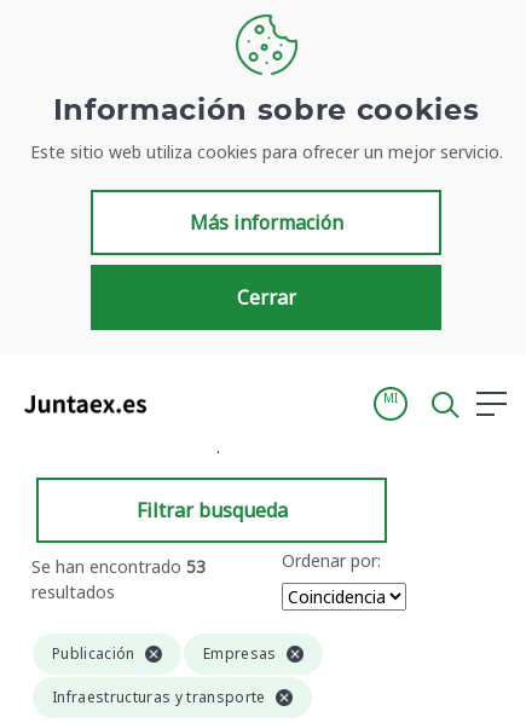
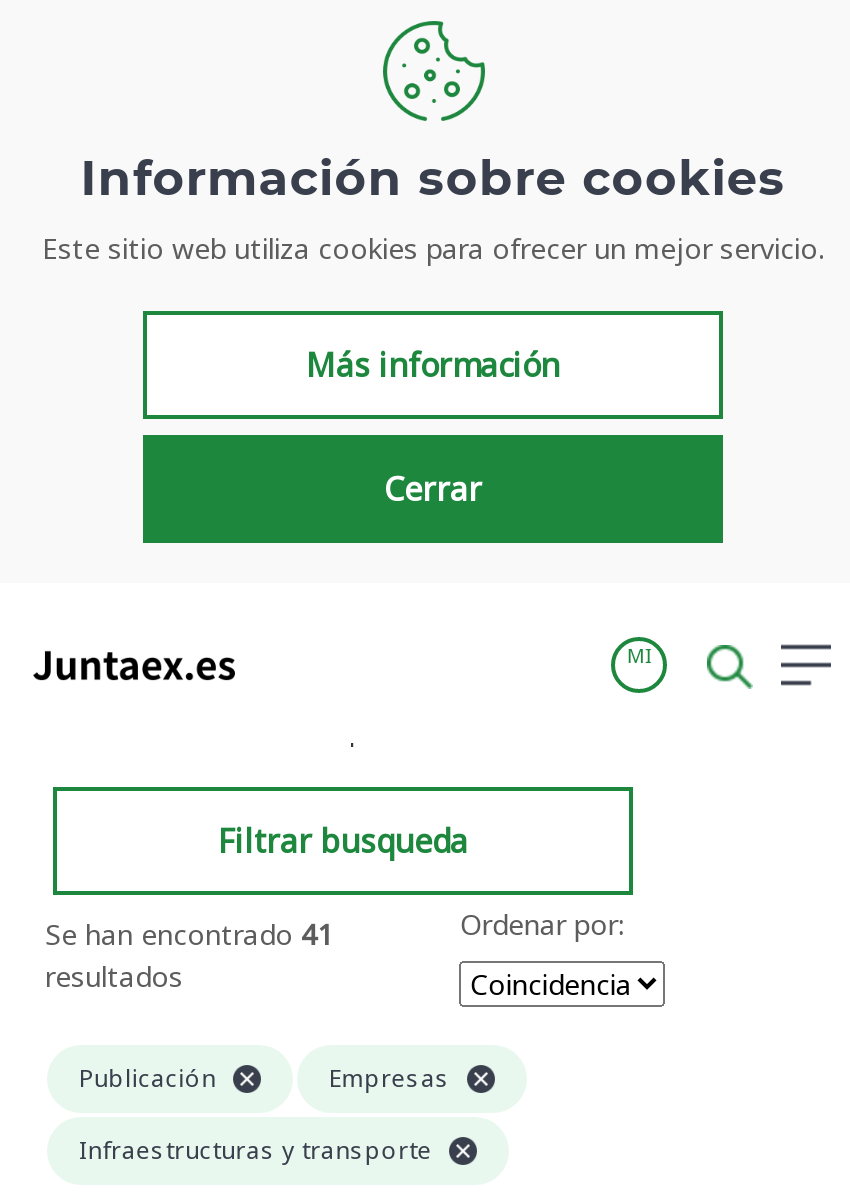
[31,555,206,578] Se han encontrado 53 -> [45,915,333,953] Se han encontrado 41

